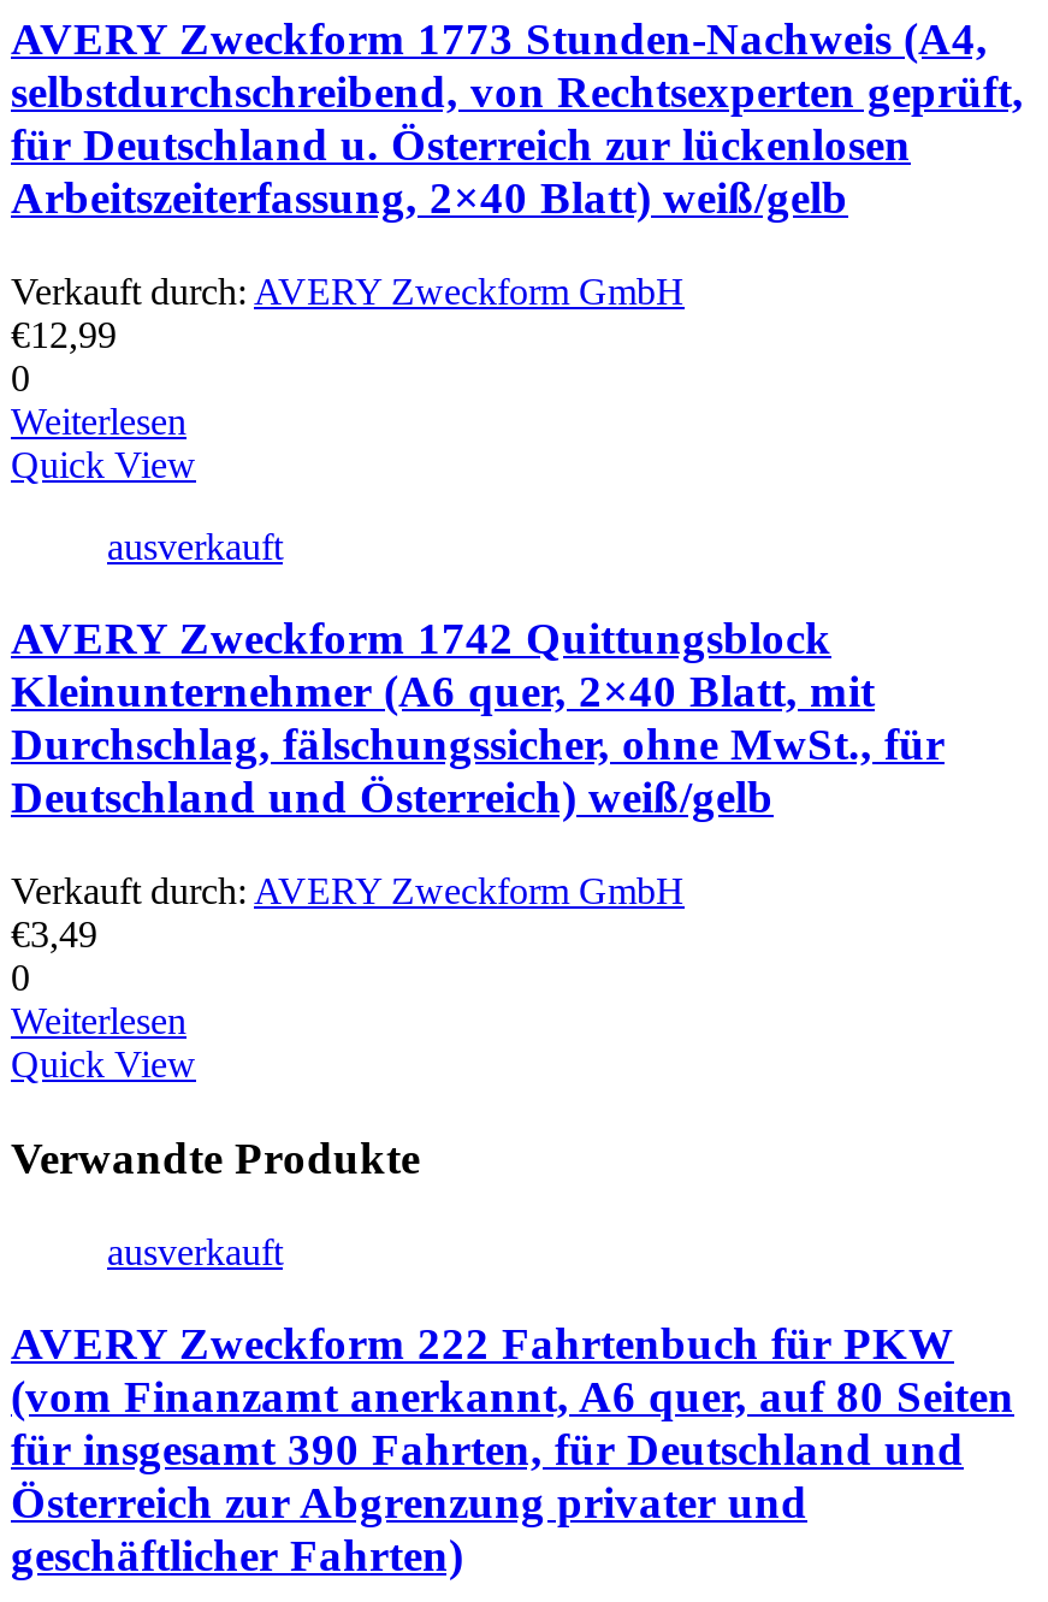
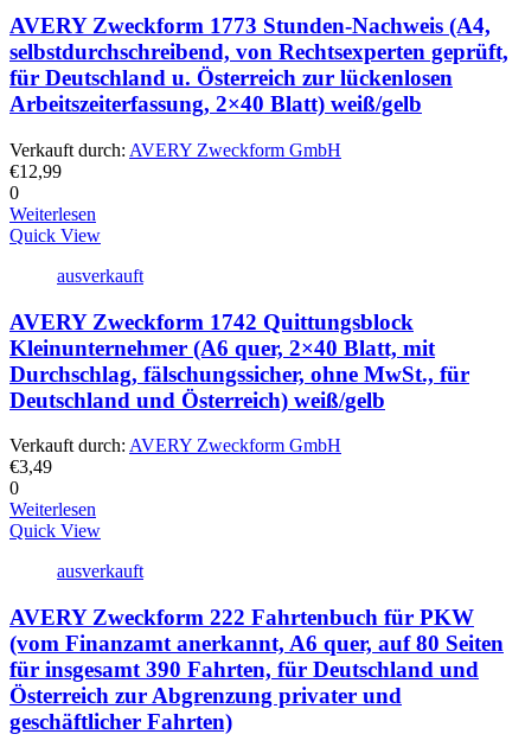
[11,1132,420,1182] Verwandte Produkte -> none

